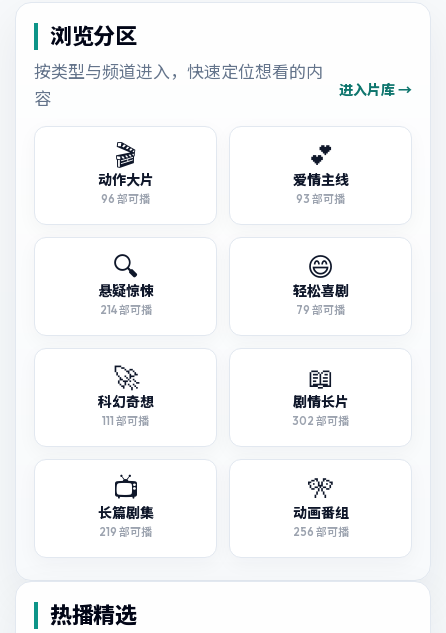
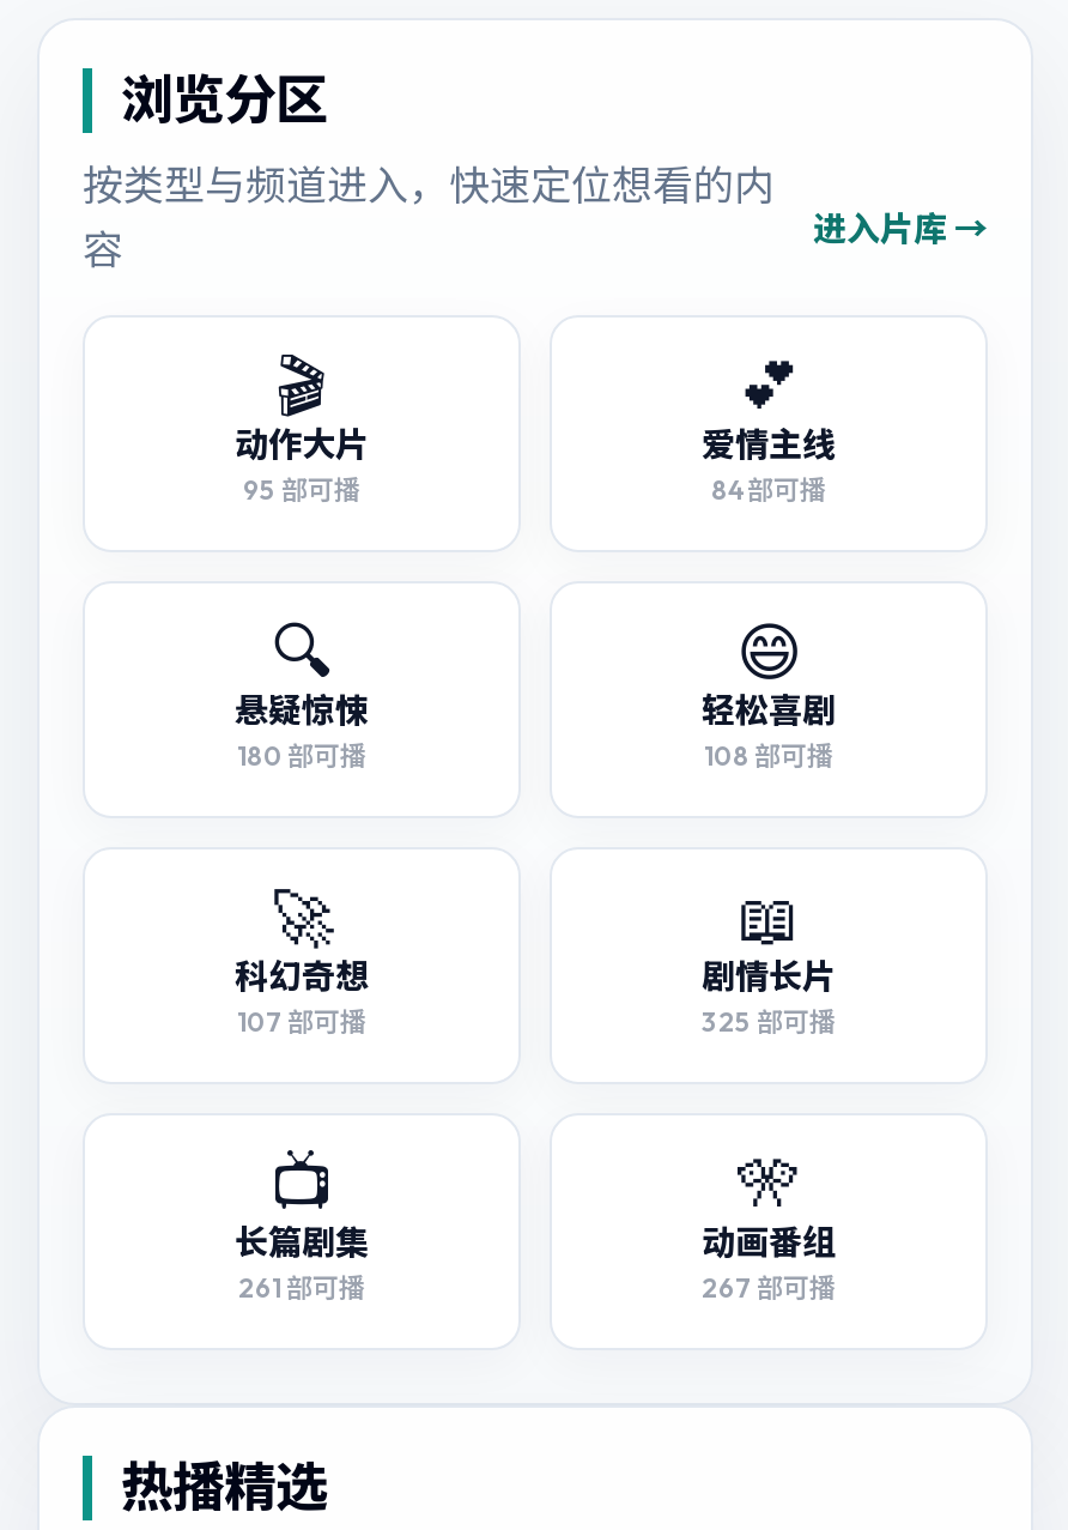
[101,192,150,206] 96部可播 -> [243,473,360,507] 95部可播
[296,192,345,206] 93部可播 -> [711,473,826,507] 84部可播
[99,303,151,317] 214部可播 -> [237,739,366,773] 180部可播
[296,303,345,317] 79部可播 -> [704,739,833,773] 108部可播
[102,414,149,428] 111部可播 -> [237,1005,366,1039] 107部可播
[292,414,349,428] 302部可播 -> [702,1005,836,1039] 325部可播
[99,525,152,539] 219部可播 -> [238,1271,365,1305] 261部可播
[292,525,348,539] 256部可播 -> [702,1271,836,1305] 267部可播

